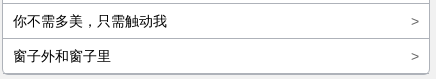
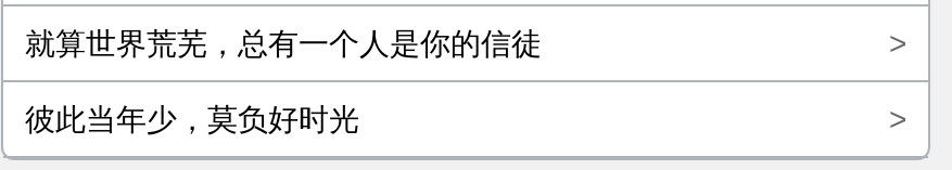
[13,13,167,29] 你不需多美，只需触动我 -> [25,26,542,61] 就算世界荒芜，总有一个人是你的信徒
[13,48,111,64] 窗子外和窗子里 -> [25,102,359,136] 彼此当年少，莫负好时光

